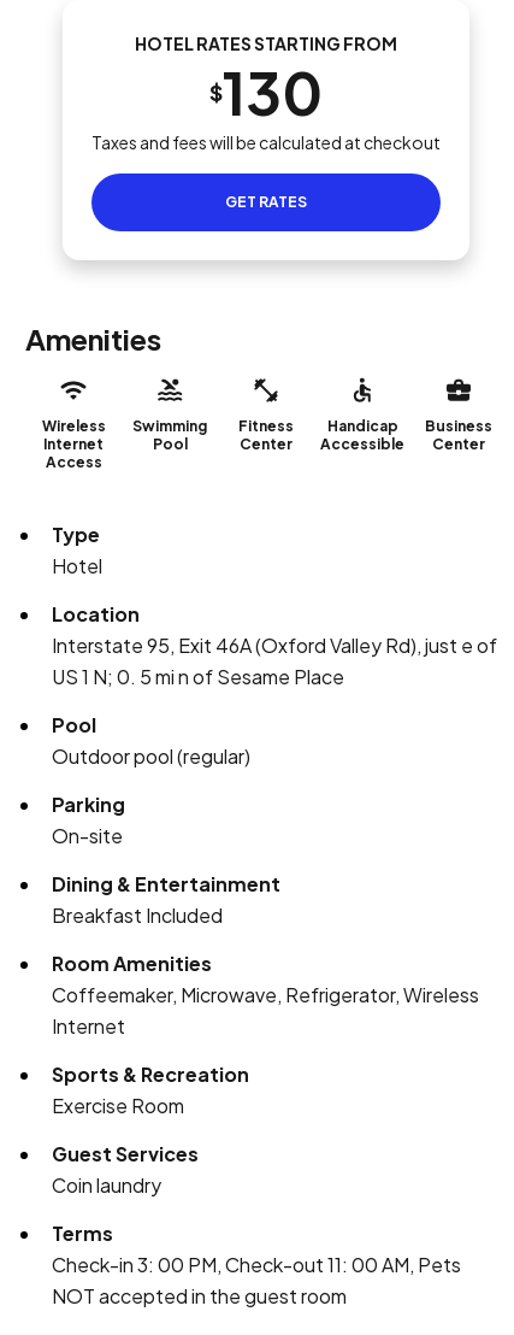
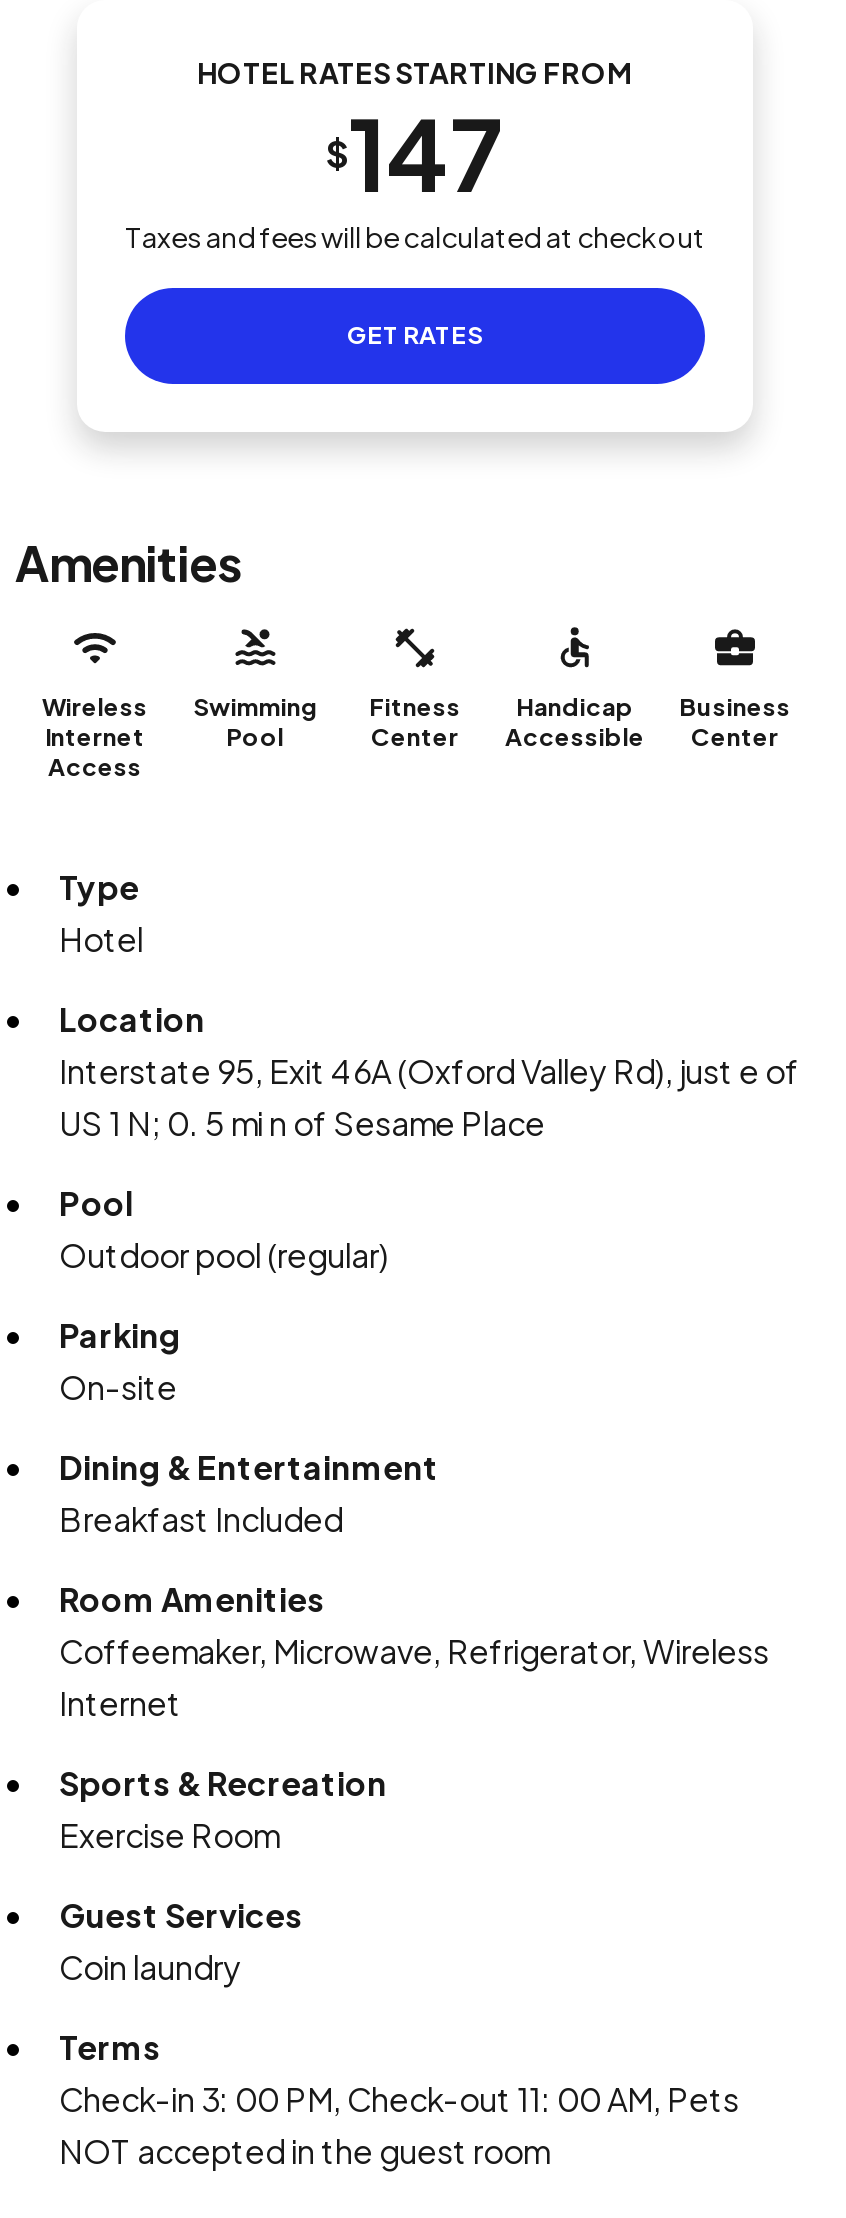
[209,55,323,129] $130 -> [326,92,504,214] $147

